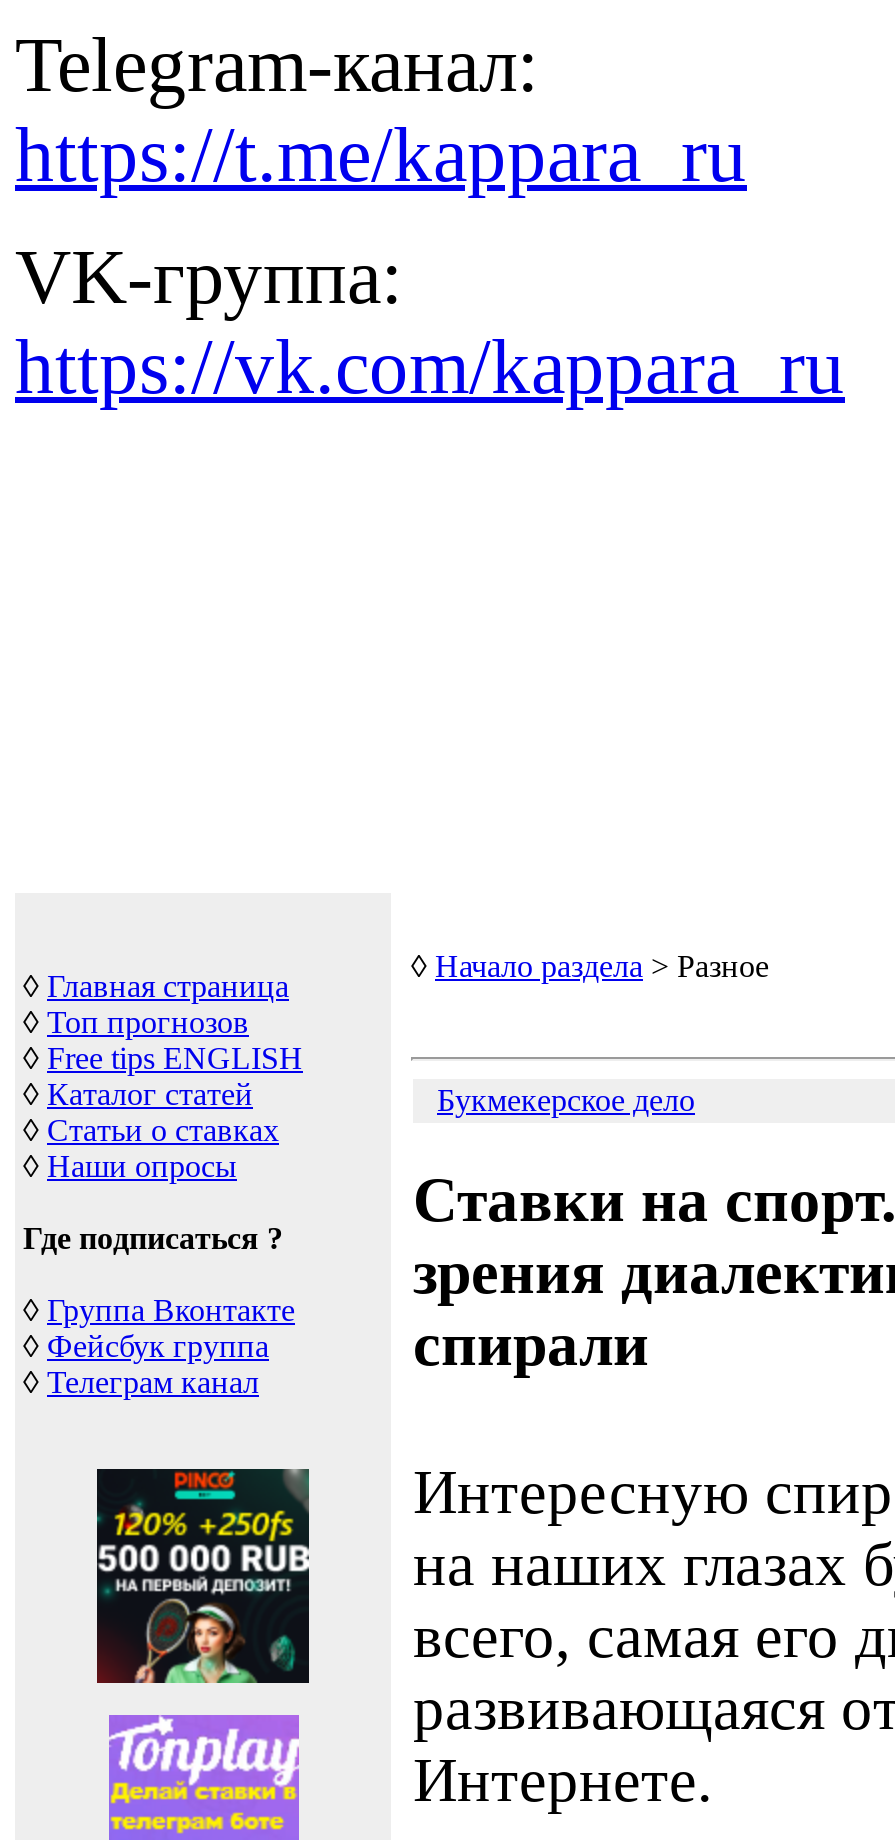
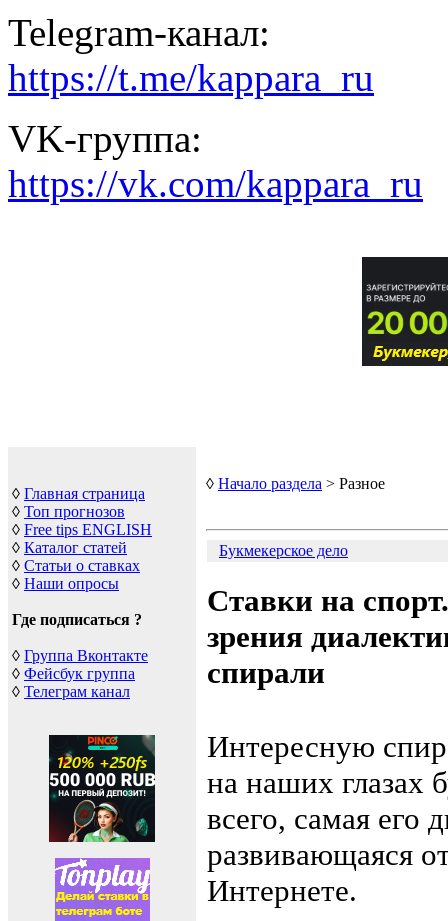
none -> [361,256,445,367] [image]

